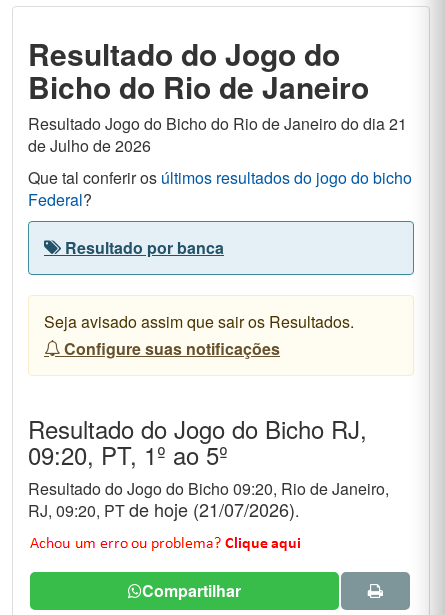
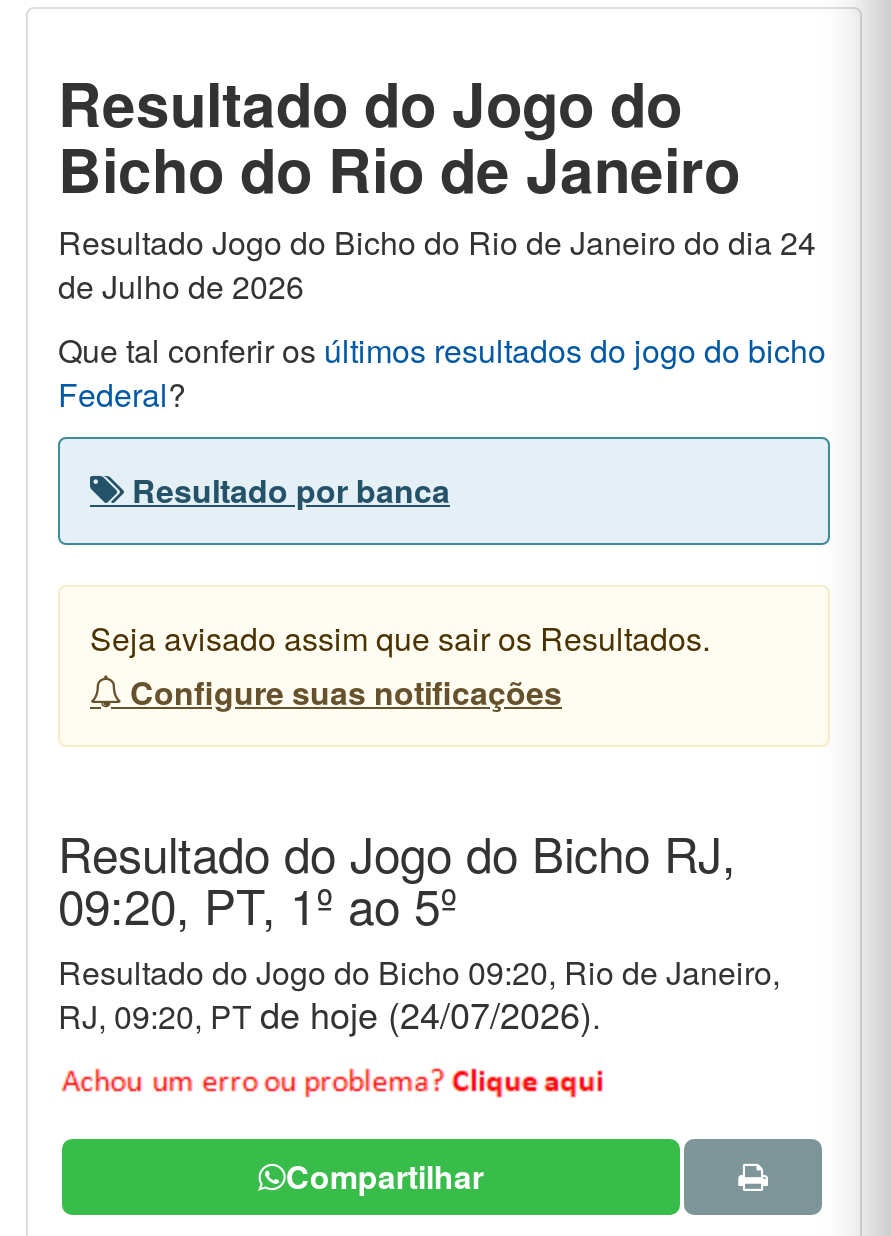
[28,112,407,135] Resultado Jogo do Bicho do Rio de Janeiro do dia 21 -> [58,220,816,266] Resultado Jogo do Bicho do Rio de Janeiro do dia 24
[28,496,299,522] RJ, 09:20, PT de hoje (21/07/2026). -> [58,988,600,1040] RJ, 09:20, PT de hoje (24/07/2026).

